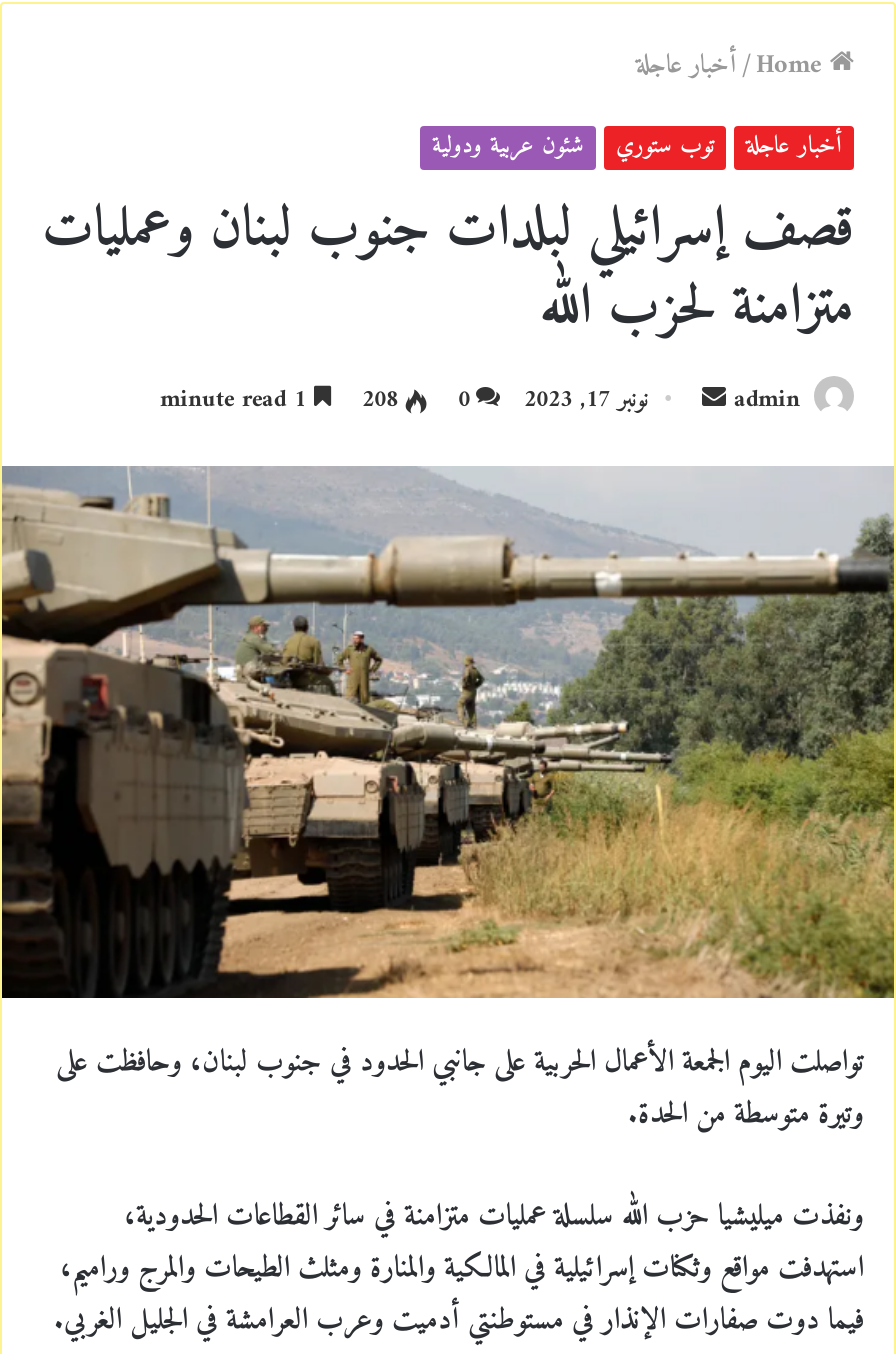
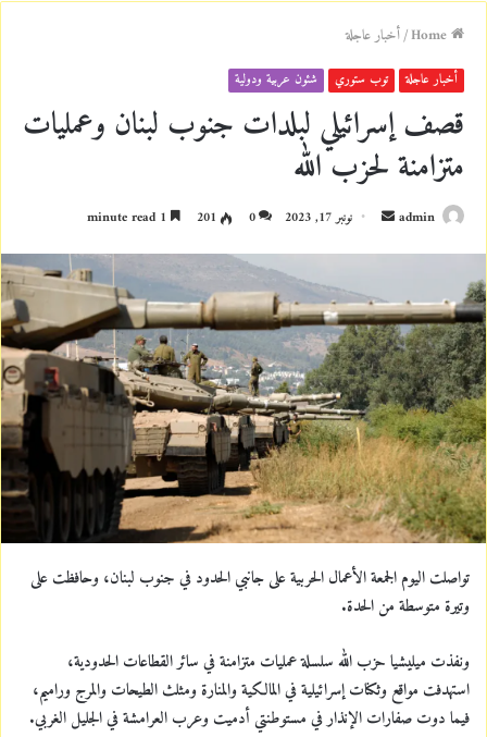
[362,380,398,422] 208 -> [197,207,216,230] 201

